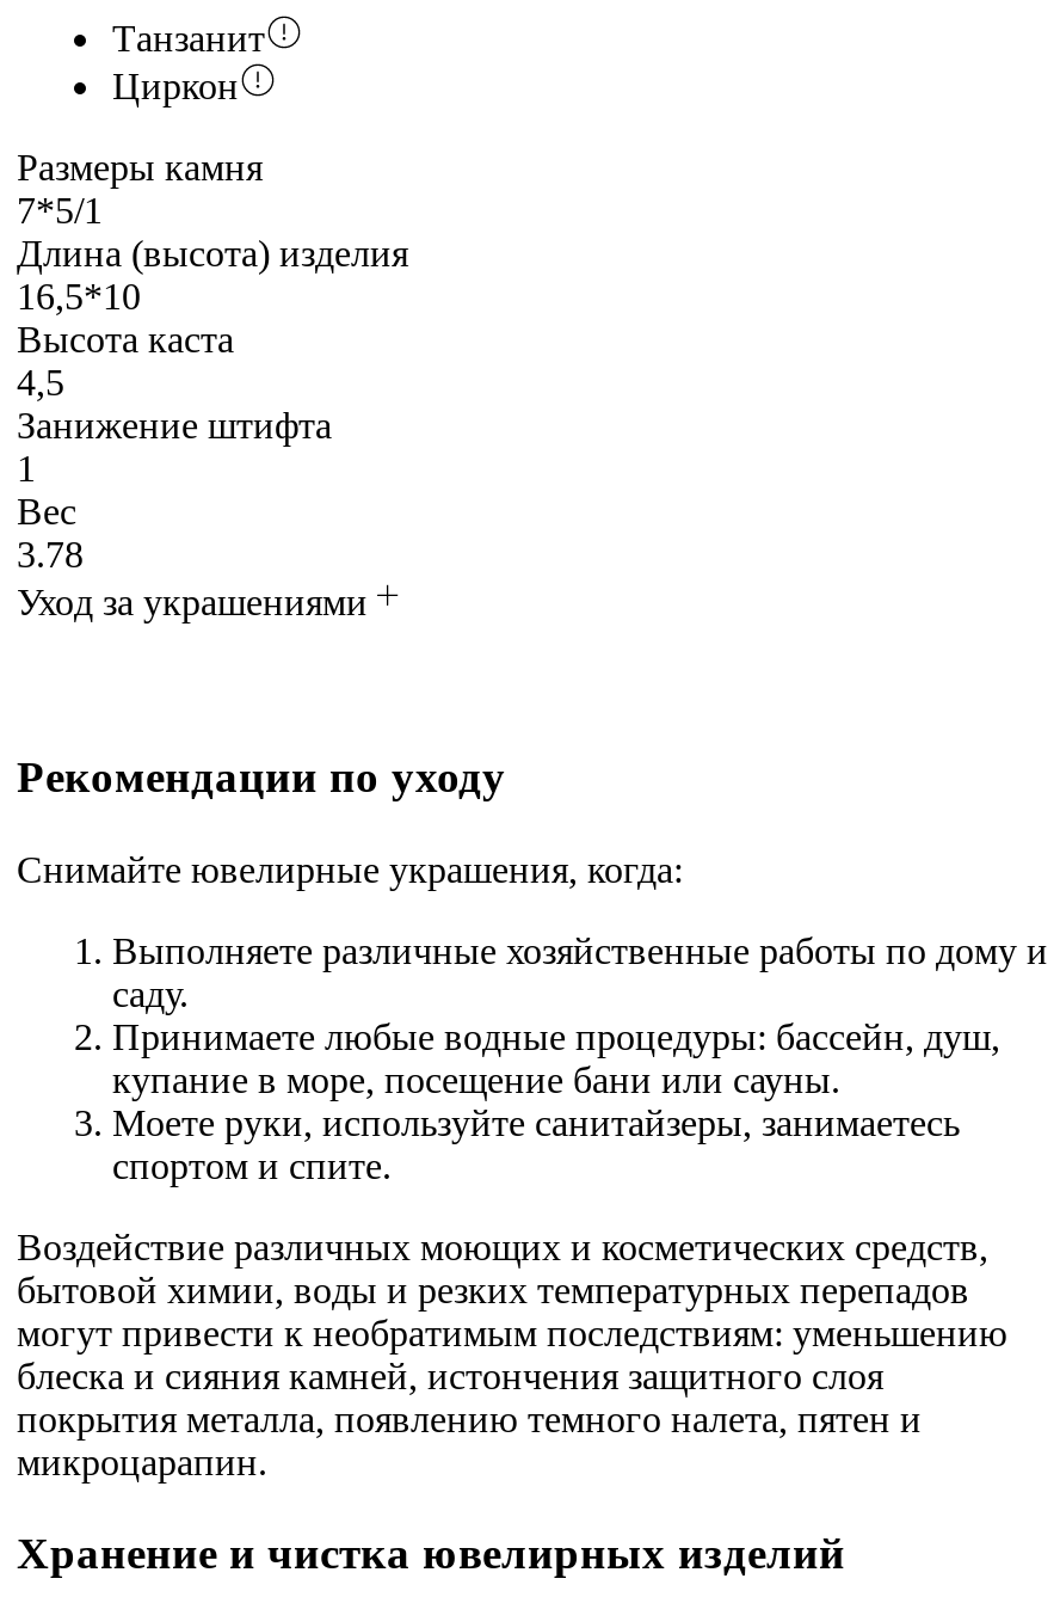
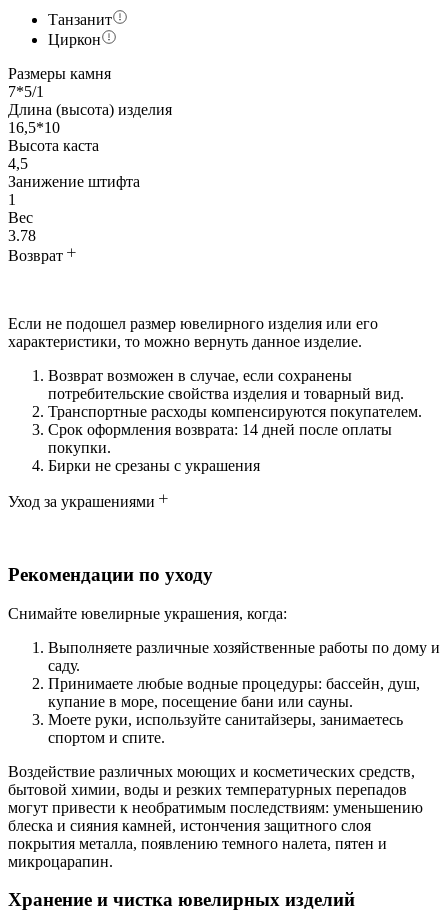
none -> [8,247,63,264] Возврат
none -> [8,315,422,474] Если не подошел размер ювелирного изделия или его | характеристики, то можно вернуть данное изделие. | Возврат возможен в случае, если сохранены | потребительские свойства изделия и товарный вид. | Транспортные расходы компенсируются покупателем. | Срок оформления возврата: 14 дней после оплаты | покупки. | Бирки не срезаны с украшения

